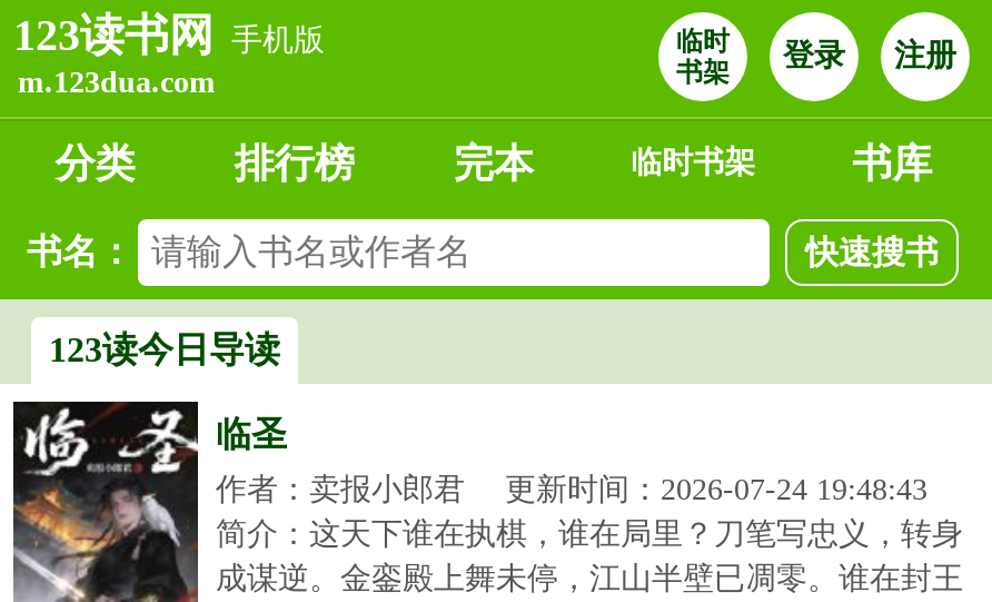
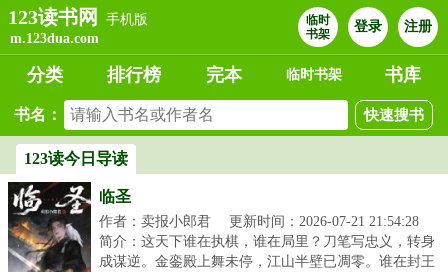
[216,473,927,506] 作者：卖报小郎君 更新时间：2026-07-24 19:48:43 -> [99,214,419,229] 作者：卖报小郎君 更新时间：2026-07-21 21:54:28

